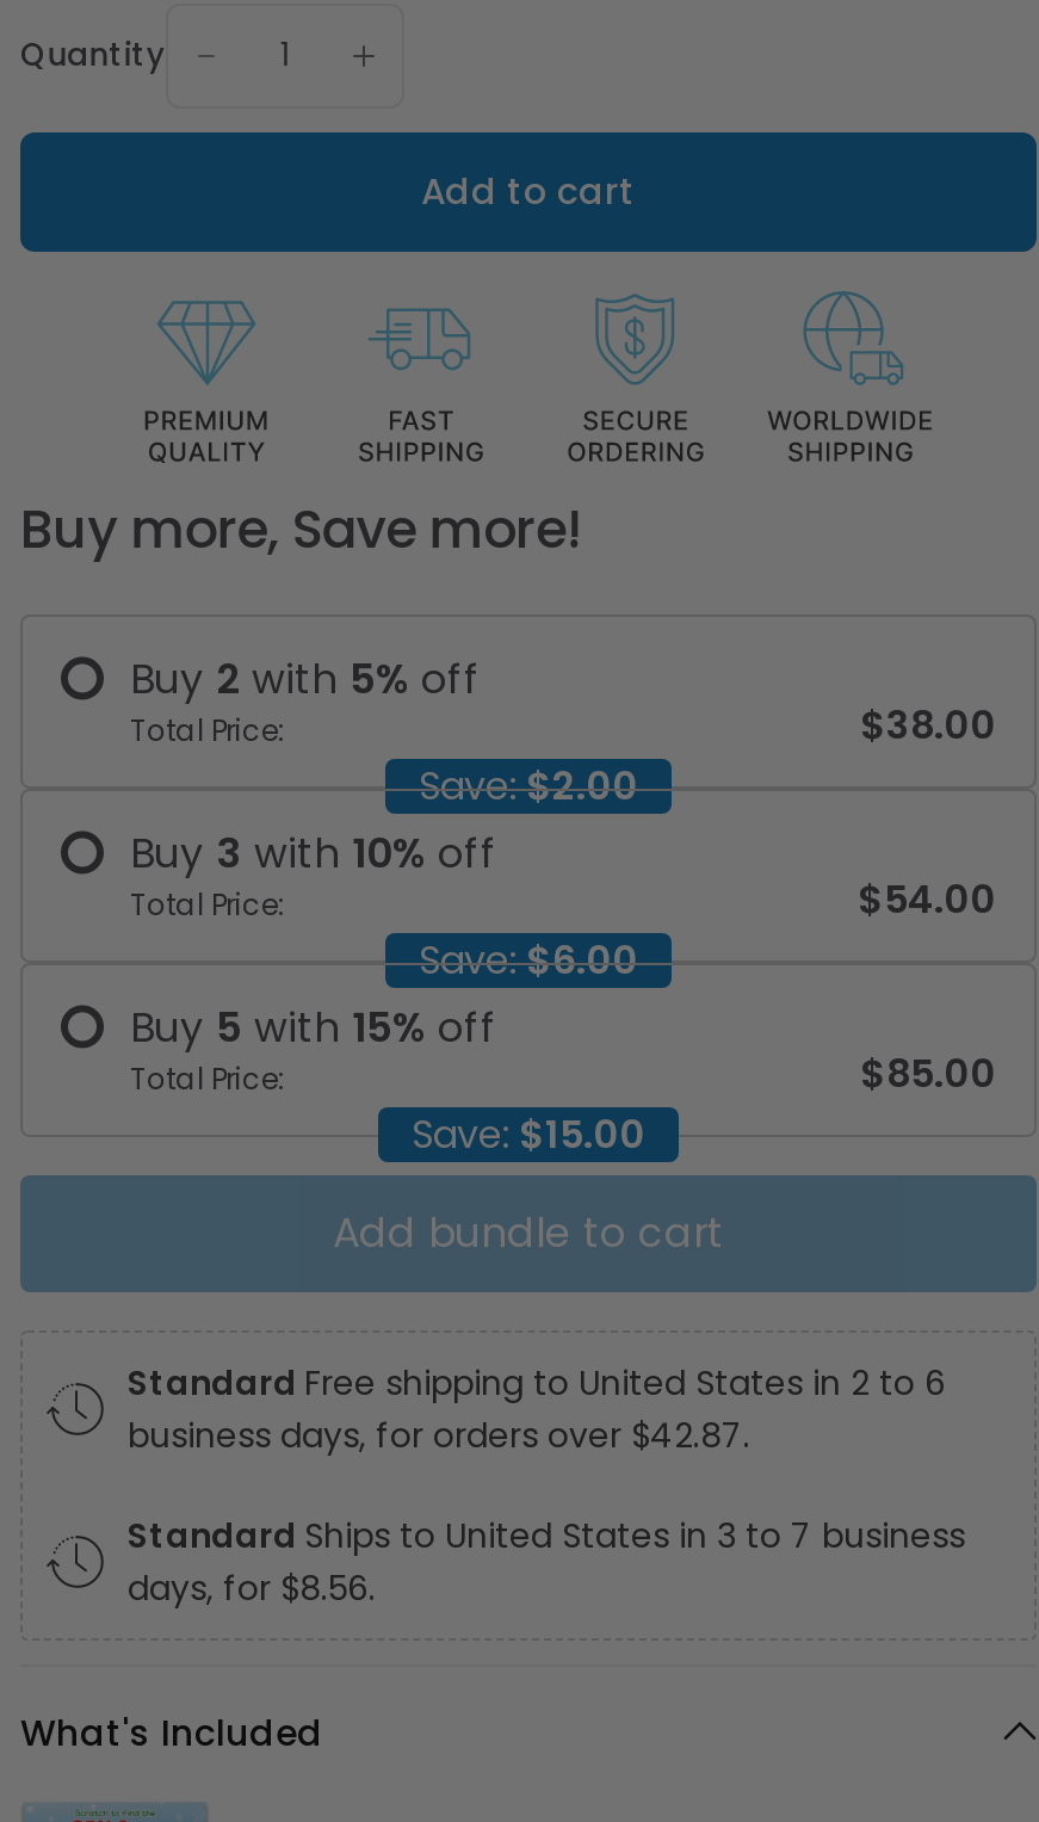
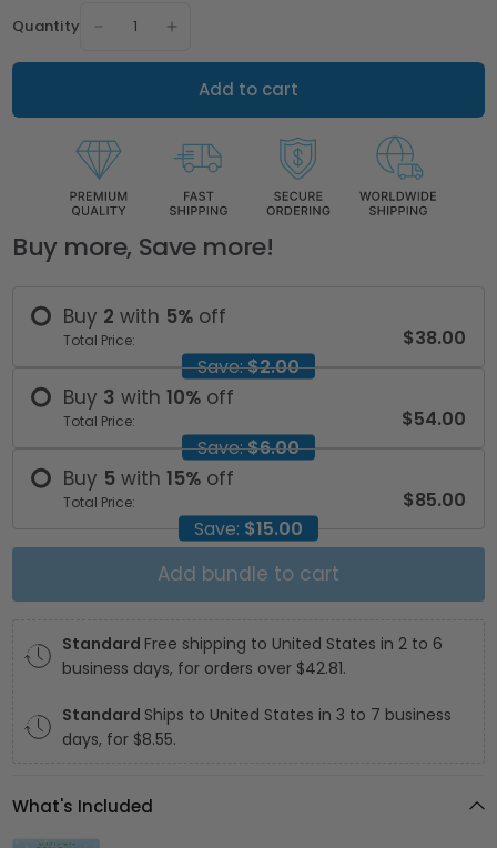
[128,1410,750,1458] business days, for orders over $42.87. -> [62,657,346,679] business days, for orders over $42.81.
[128,1563,376,1611] days, for $8.56. -> [62,728,176,750] days, for $8.55.

